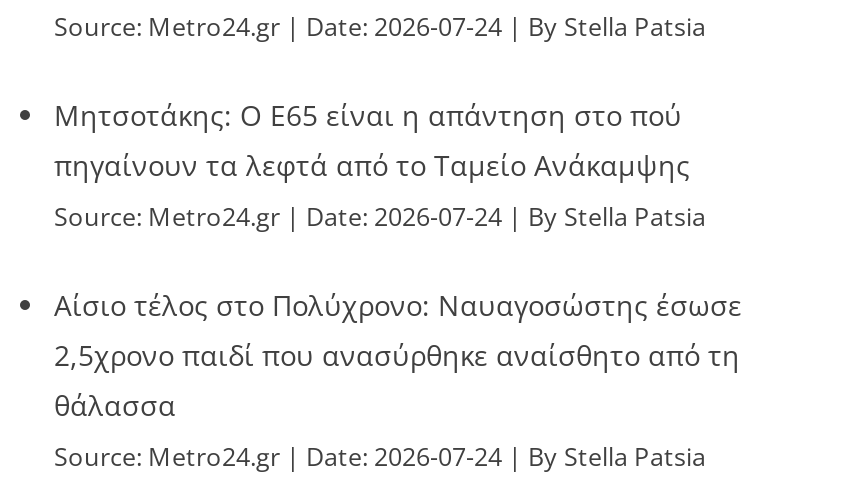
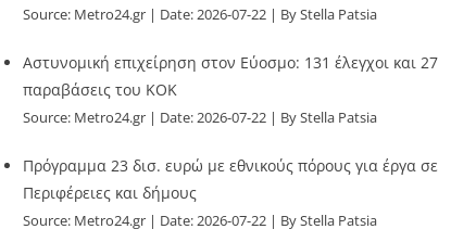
[306,9,706,43] Date: 2026-07-24 By Stella Patsia -> [160,5,377,24] Date: 2026-07-22 By Stella Patsia
[54,95,690,183] Μητσοτάκης: Ο Ε65 είναι η απάντηση στο πού | πηγαίνουν τα λεφτά από το Ταμείο Ανάκαμψης -> [23,52,438,100] Αστυνομική επιχείρηση στον Εύοσμο: 131 έλεγχοι και 27 | παραβάσεις του ΚΟΚ
[306,199,706,233] Date: 2026-07-24 By Stella Patsia -> [160,108,377,127] Date: 2026-07-22 By Stella Patsia
[54,285,742,423] Αίσιο τέλος στο Πολύχρονο: Ναυαγοσώστης έσωσε | 2,5χρονο παιδί που ανασύρθηκε αναίσθητο από τη | θάλασσα -> [23,155,438,203] Πρόγραμμα 23 δισ. ευρώ με εθνικούς πόρους για έργα σε | Περιφέρειες και δήμους
[306,439,706,473] Date: 2026-07-24 By Stella Patsia -> [160,211,377,230] Date: 2026-07-22 By Stella Patsia

